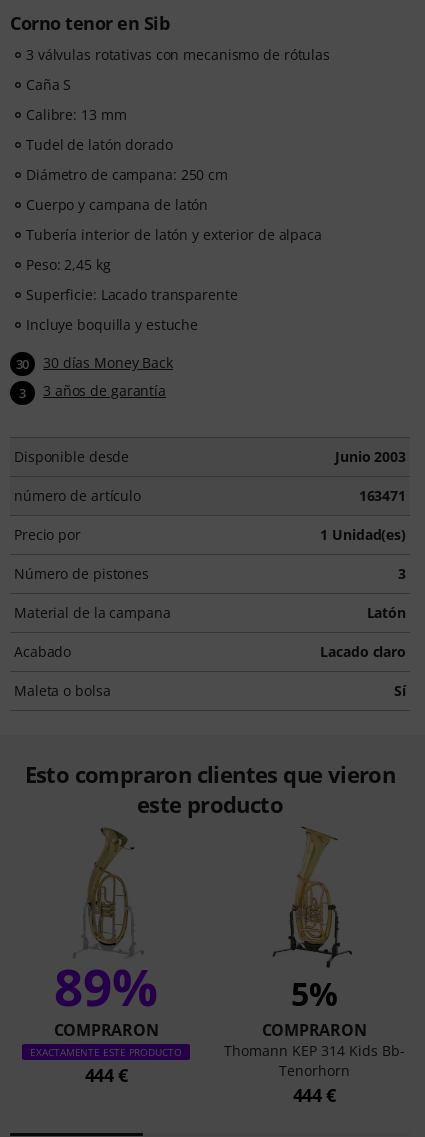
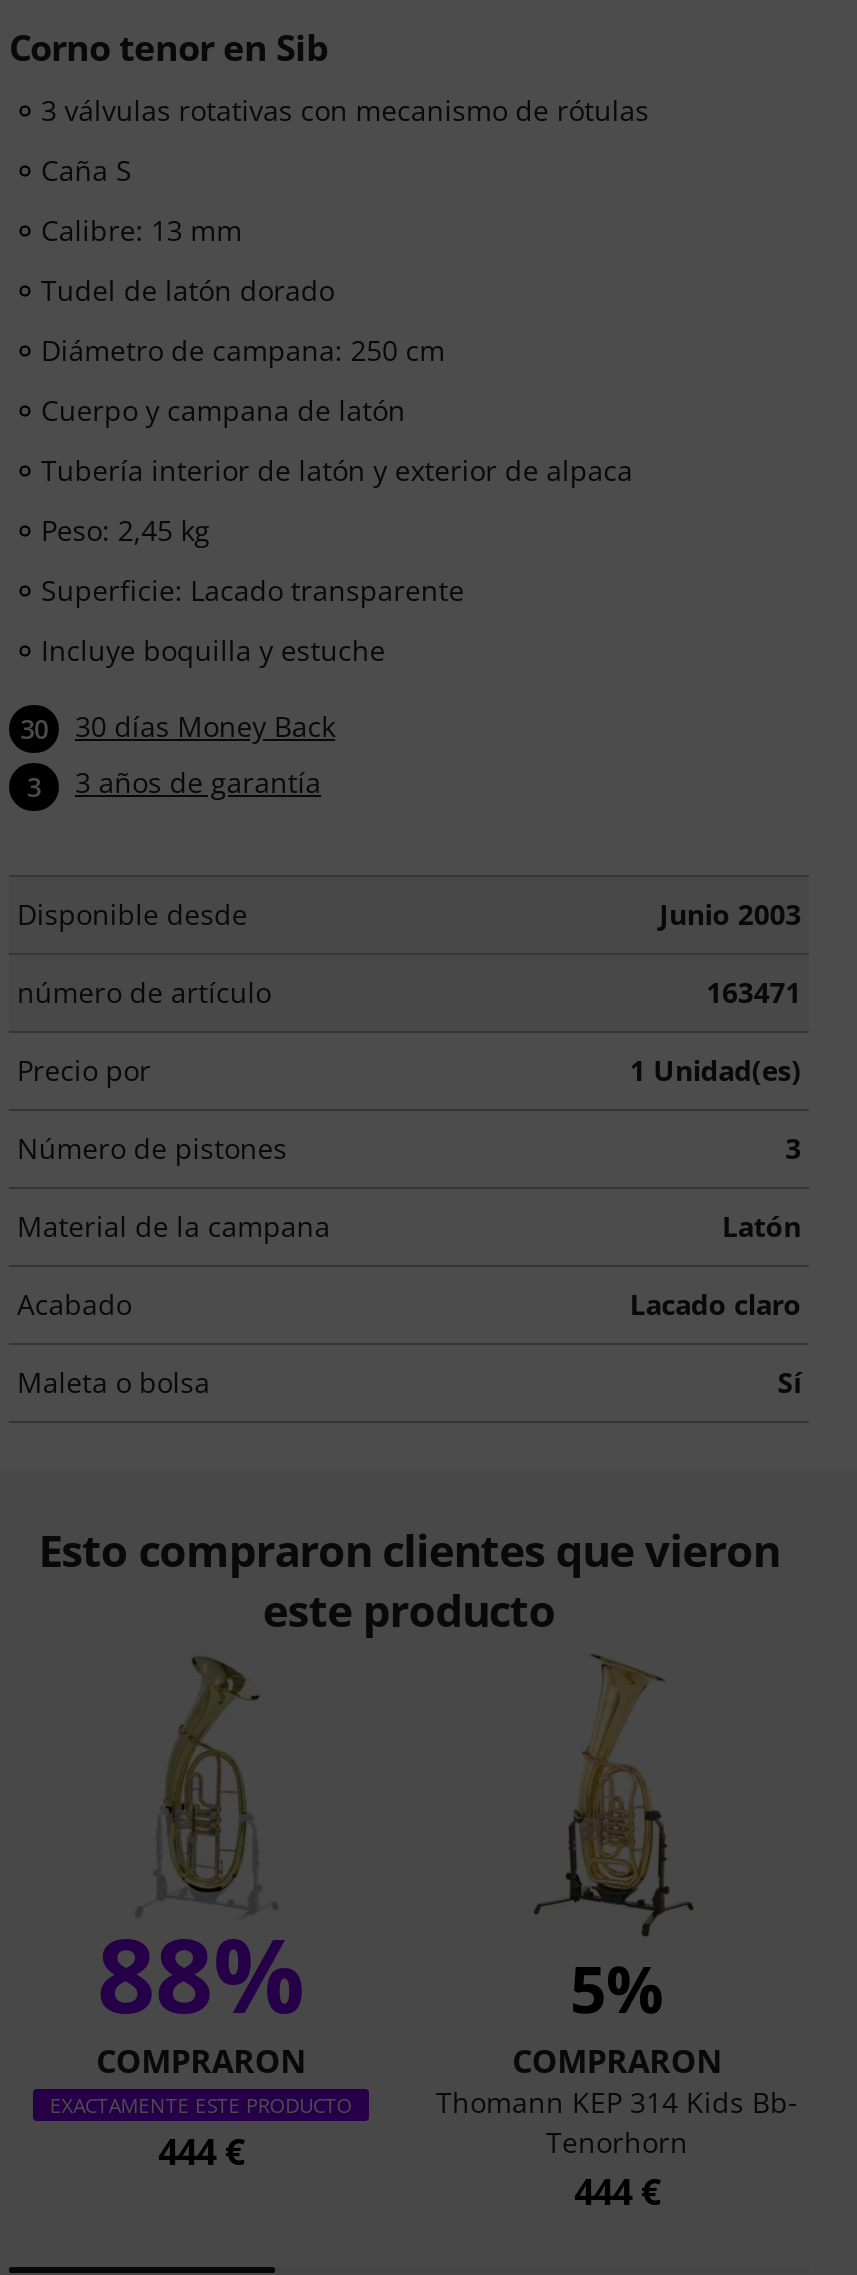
[54,950,158,1020] 89% -> [97,1902,305,2042] 88%

